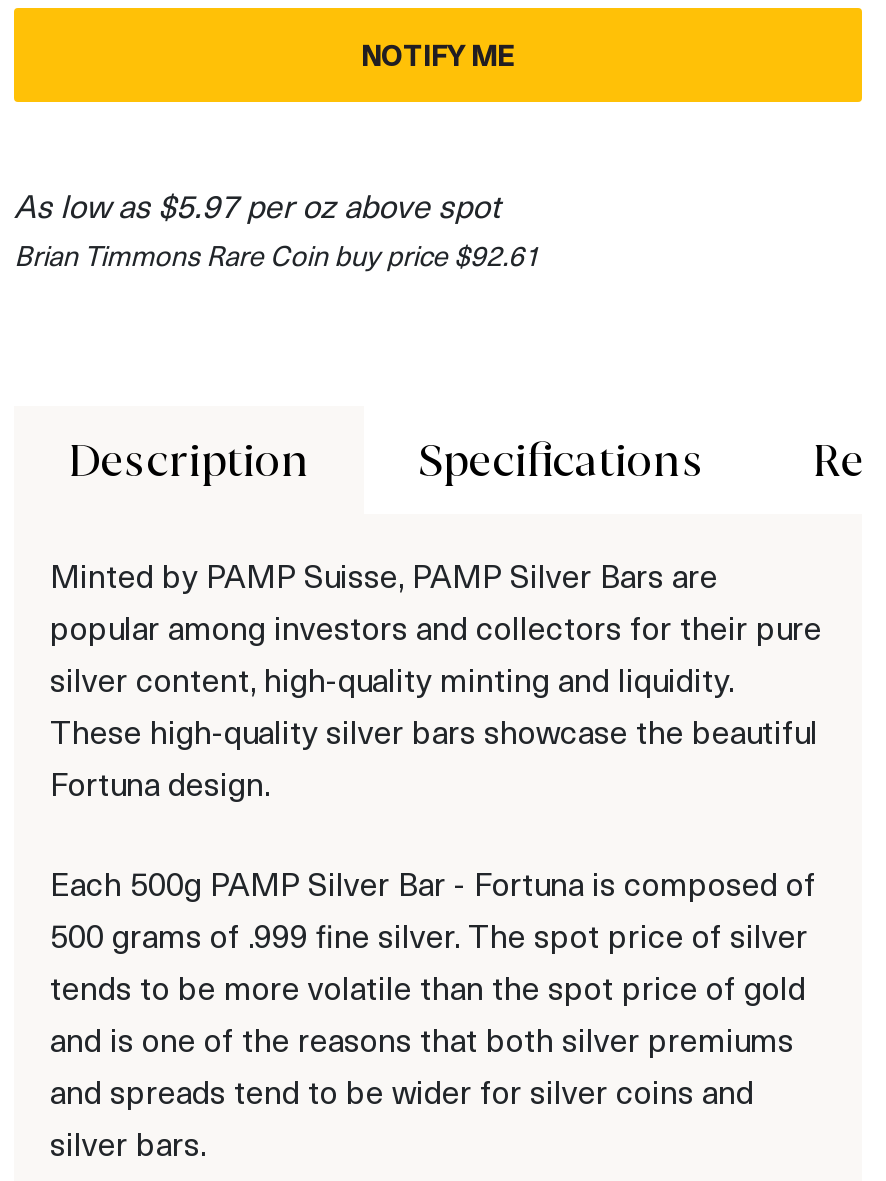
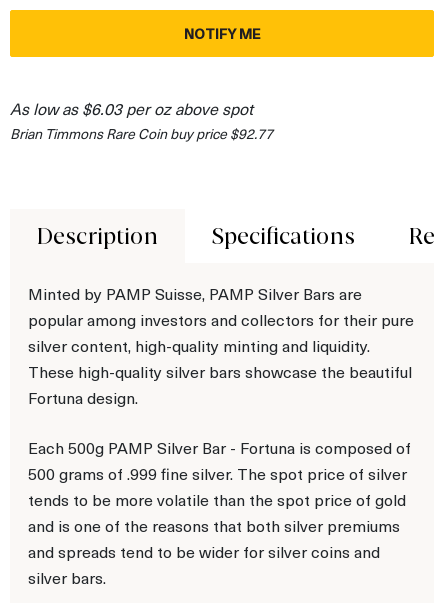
[14,185,500,227] As low as $5.97 per oz above spot -> [10,98,253,119] As low as $6.03 per oz above spot
[14,237,540,275] Brian Timmons Rare Coin buy price $92.61 -> [10,124,273,143] Brian Timmons Rare Coin buy price $92.77

